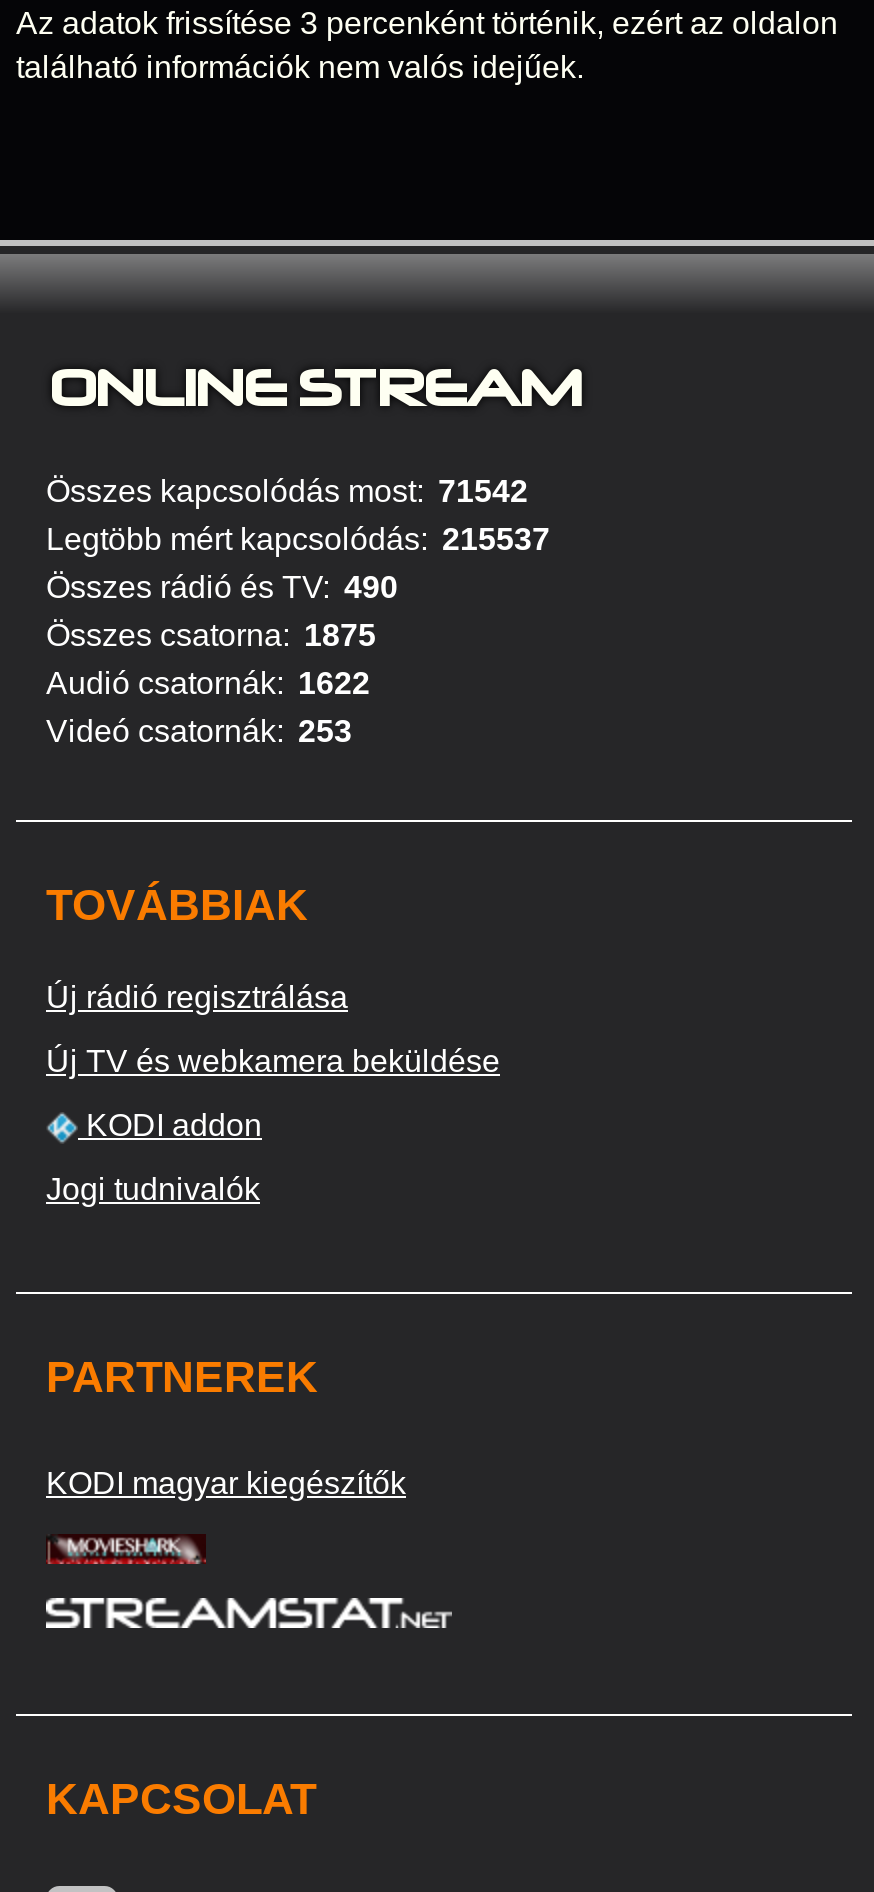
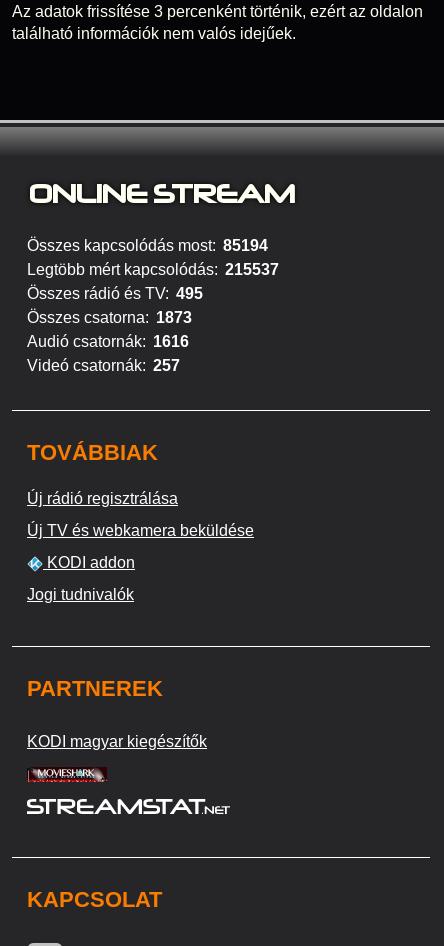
[46,474,528,508] Összes kapcsolódás most: 71542 -> [27,237,268,254] Összes kapcsolódás most: 85194
[46,570,398,604] Összes rádió és TV: 490 -> [27,285,203,302] Összes rádió és TV: 495
[46,618,376,652] Összes csatorna: 1875 -> [27,309,192,326] Összes csatorna: 1873
[46,666,370,700] Audió csatornák: 1622 -> [27,333,189,350] Audió csatornák: 1616
[46,714,352,748] Videó csatornák: 253 -> [27,357,180,374] Videó csatornák: 257

